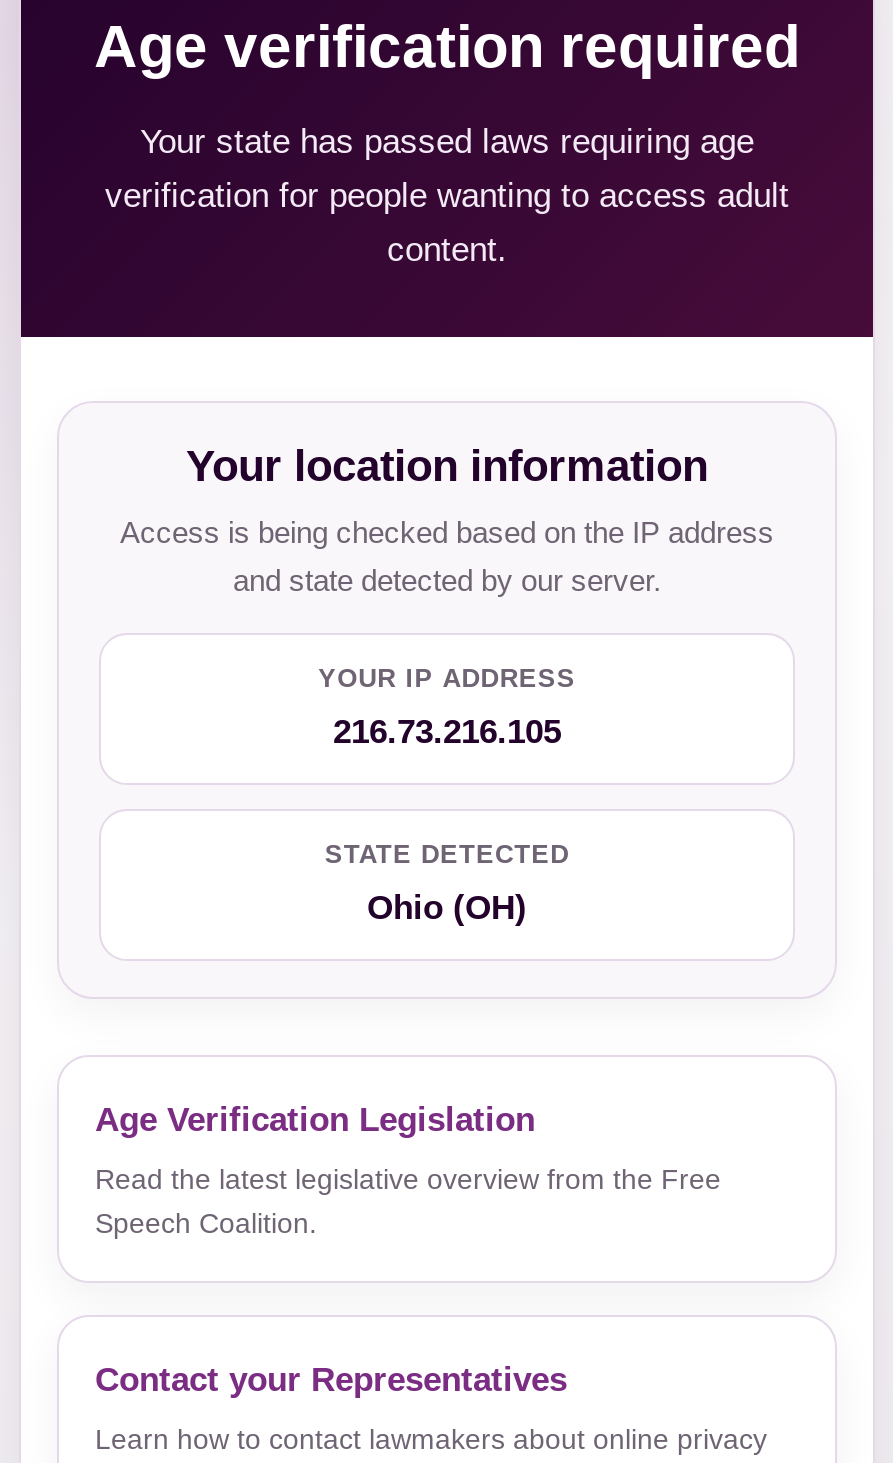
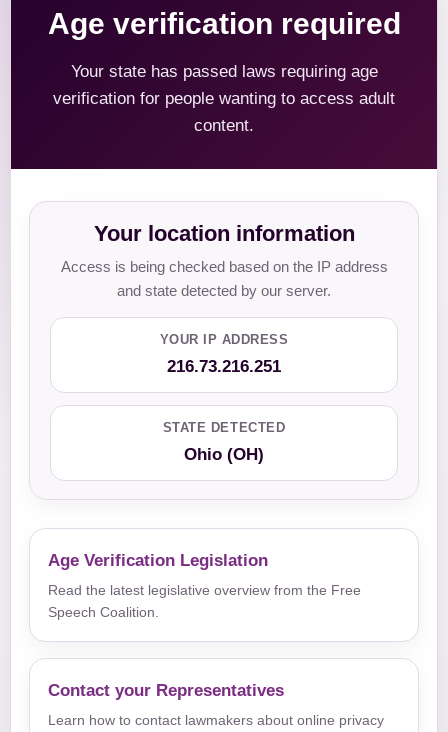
[333,713,561,751] 216.73.216.105 -> [167,357,281,376] 216.73.216.251

